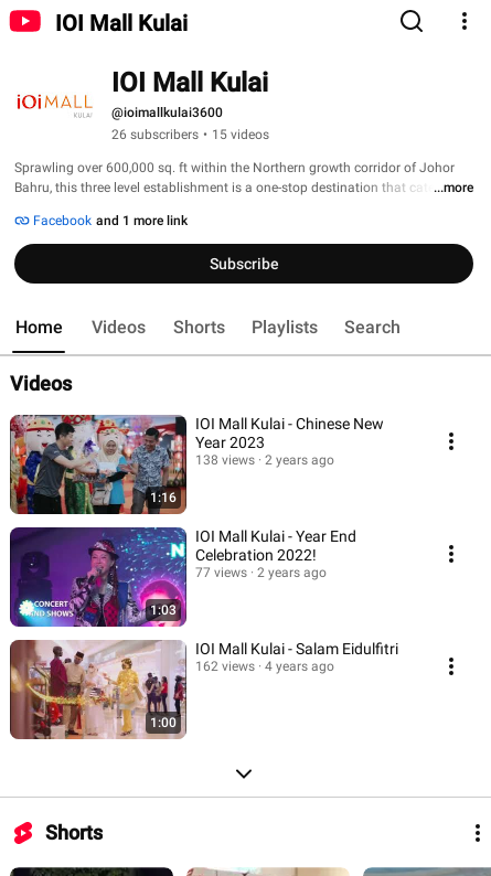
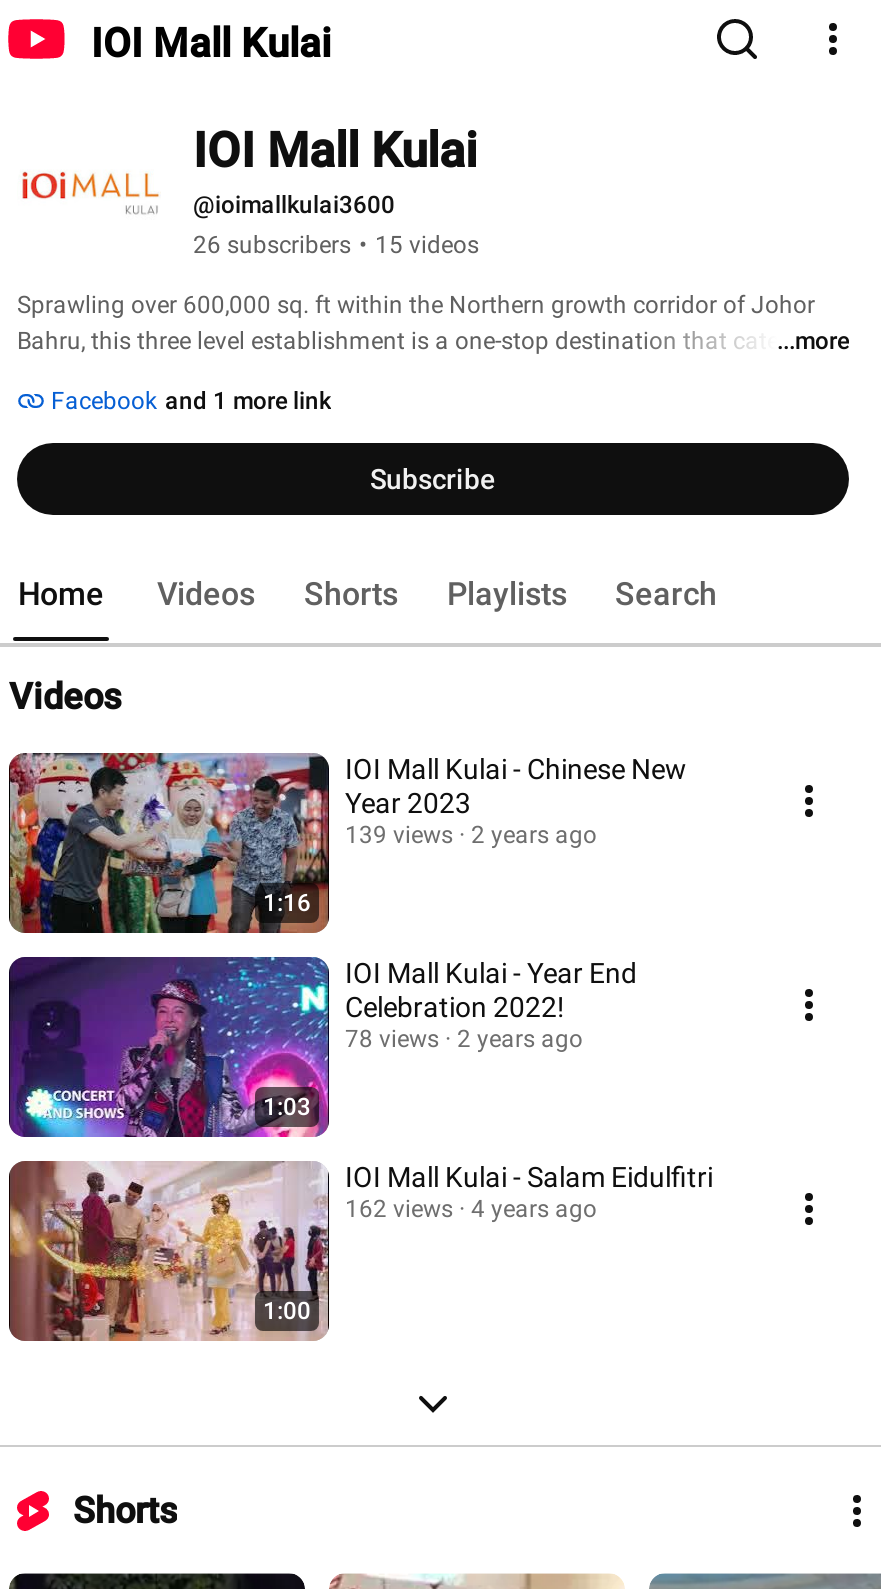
[195,452,334,468] 138 views 2 years ago -> [345,821,597,849] 139 views 2 years ago
[195,565,327,580] 77 views 2 years ago -> [345,1025,583,1053] 78 views 2 years ago

